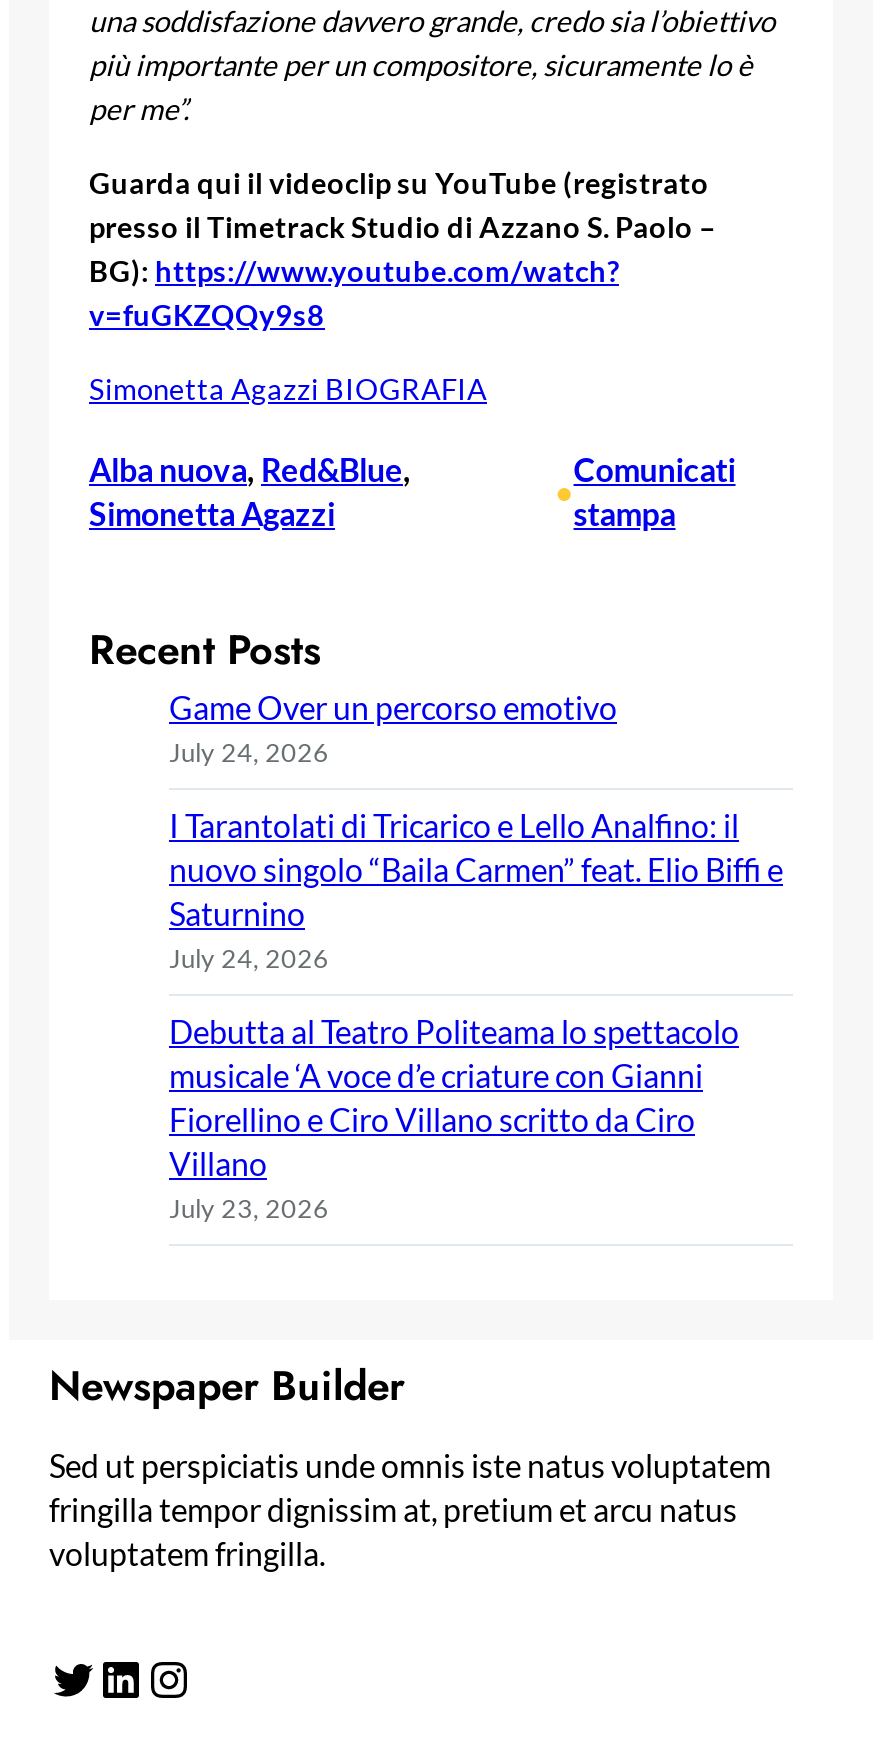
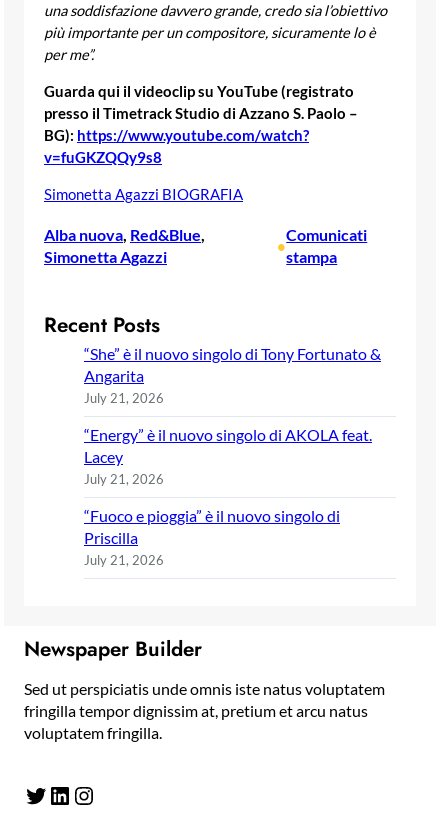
[169,688,617,768] Game Over un percorso emotivo | July 24, 2026 -> [84,344,381,406] “She” è il nuovo singolo di Tony Fortunato & | Angarita | July 21, 2026
[169,806,783,974] I Tarantolati di Tricarico e Lello Analfino: il | nuovo singolo “Baila Carmen” feat. Elio Biffi e | Saturnino | July 24, 2026 -> [84,425,372,487] “Energy” è il nuovo singolo di AKOLA feat. | Lacey | July 21, 2026
[169,1012,739,1224] Debutta al Teatro Politeama lo spettacolo | musicale ‘A voce d’e criature con Gianni | Fiorellino e Ciro Villano scritto da Ciro | Villano | July 23, 2026 -> [84,506,340,568] “Fuoco e pioggia” è il nuovo singolo di | Priscilla | July 21, 2026

